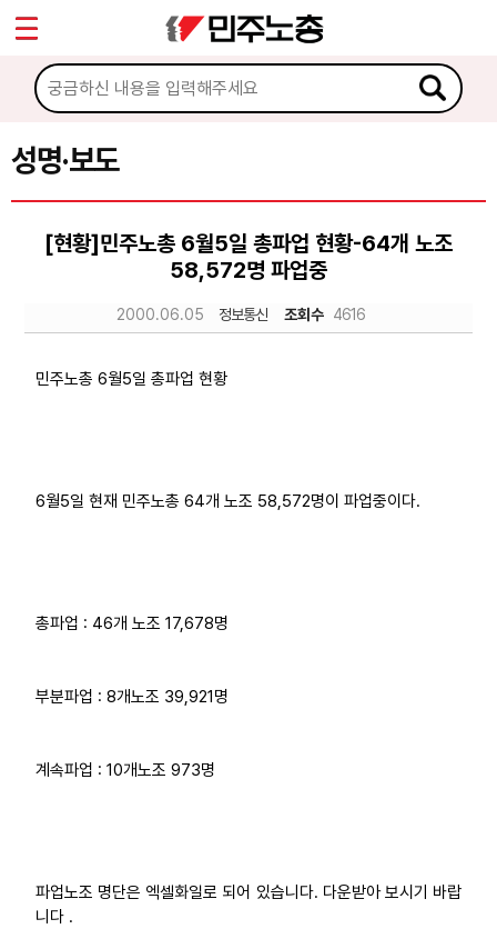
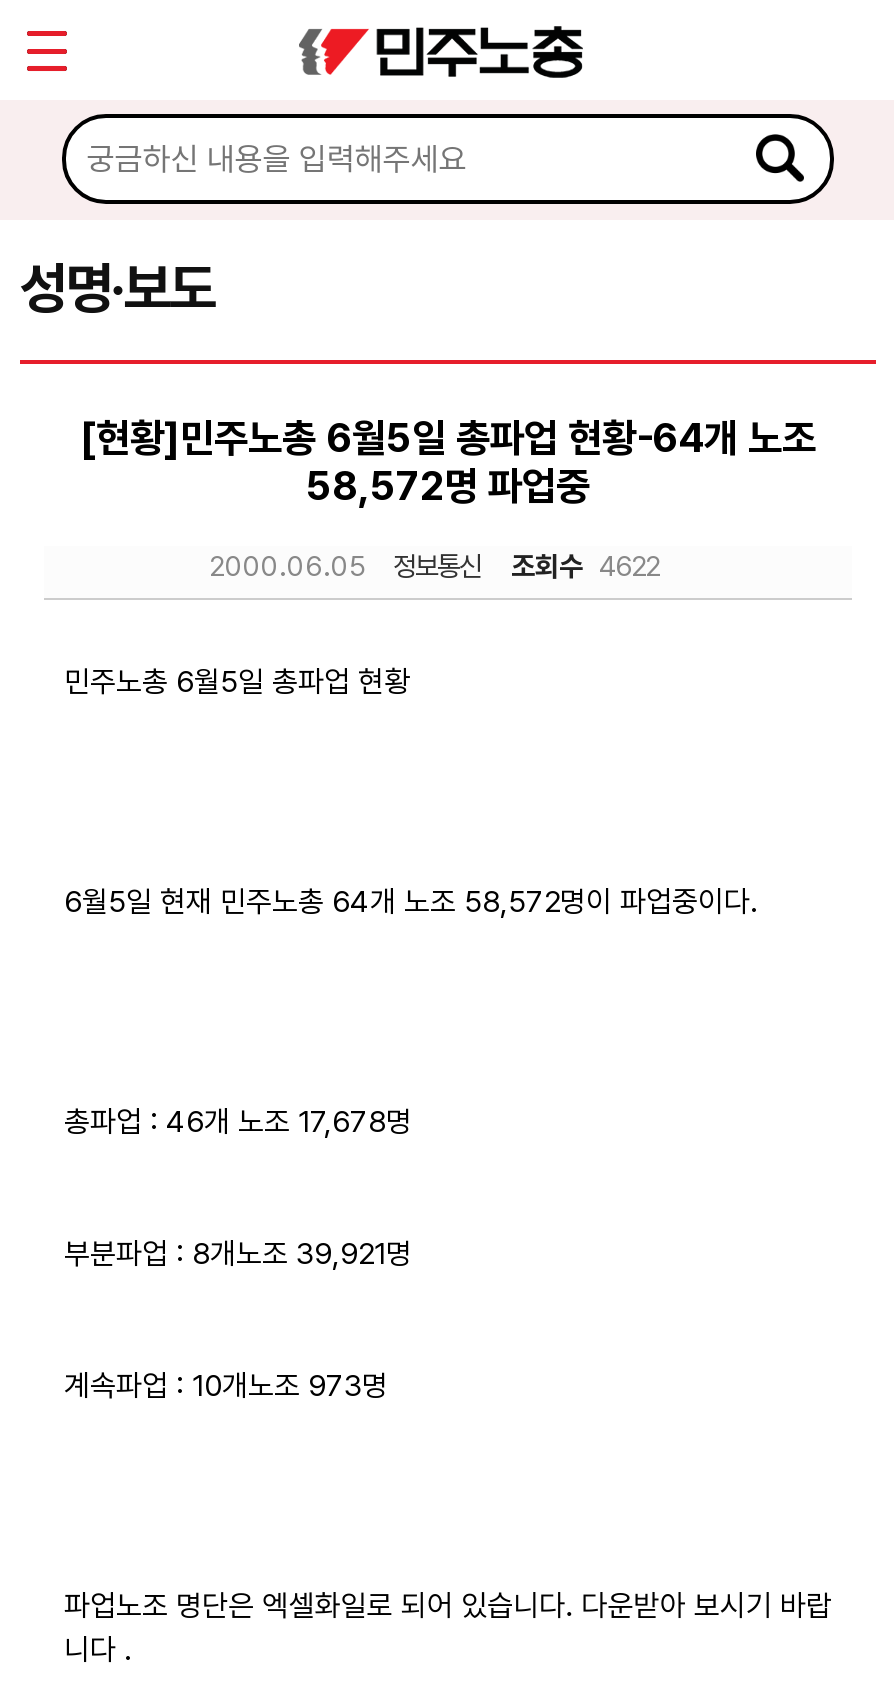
[116,306,365,323] 2000.06.05 정보통신 조회수 4616 -> [209,550,659,582] 2000.06.05 정보통신 조회수 4622

